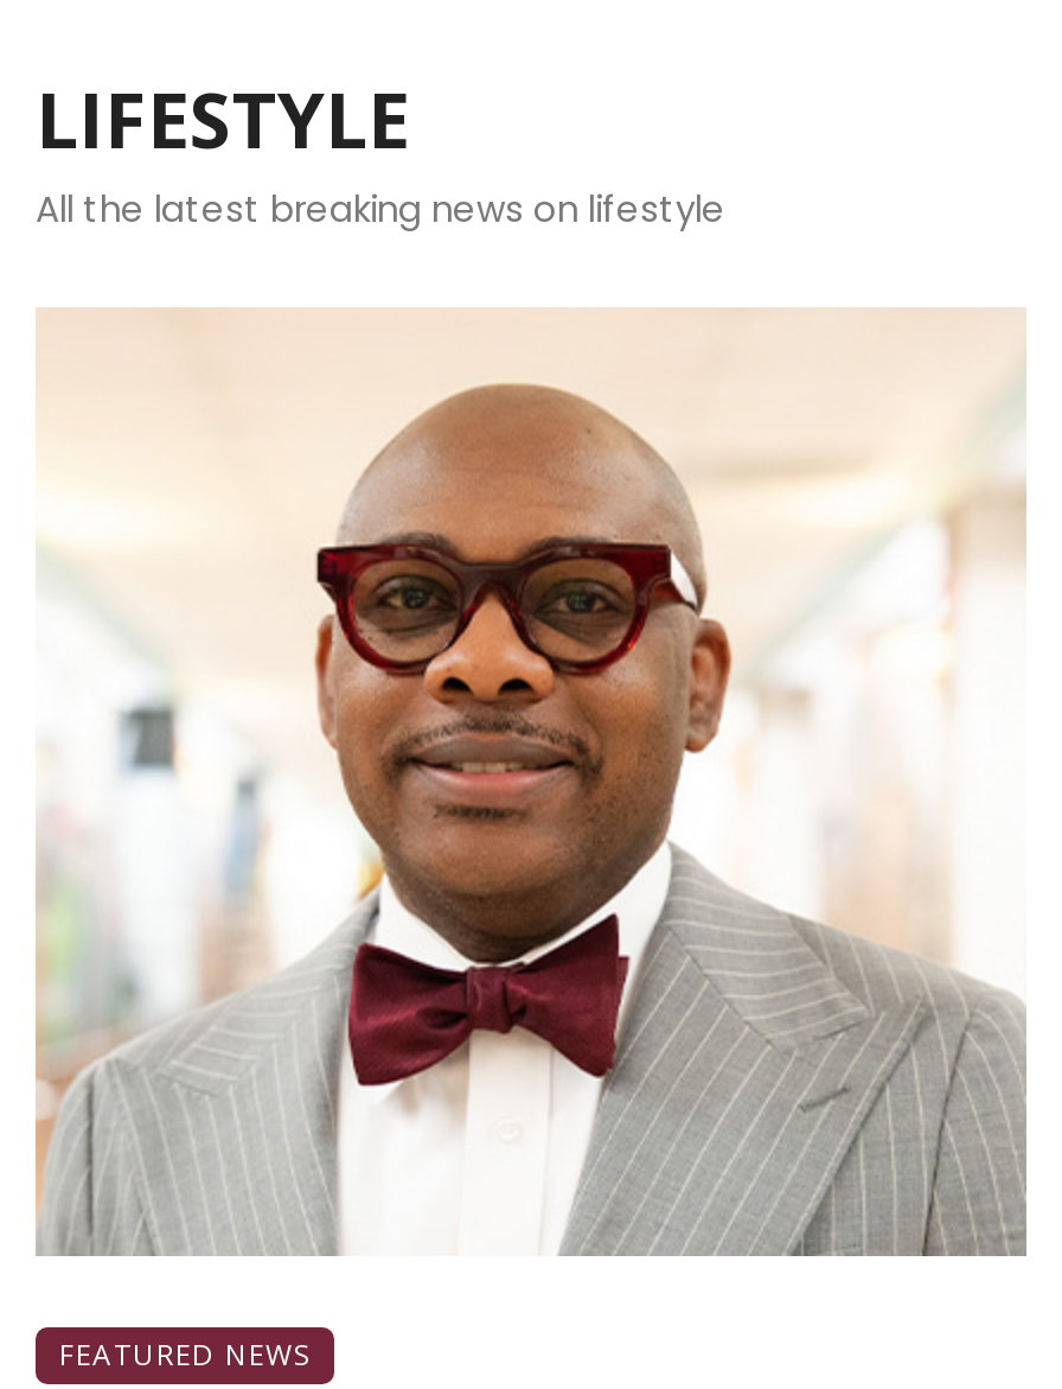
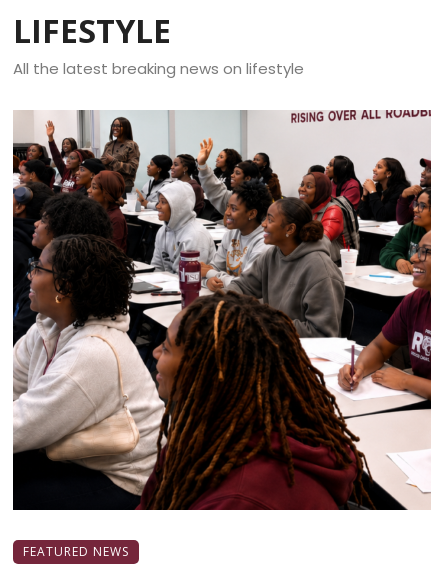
[36,307,1026,1259] [image] -> [12,109,432,511] [image]

